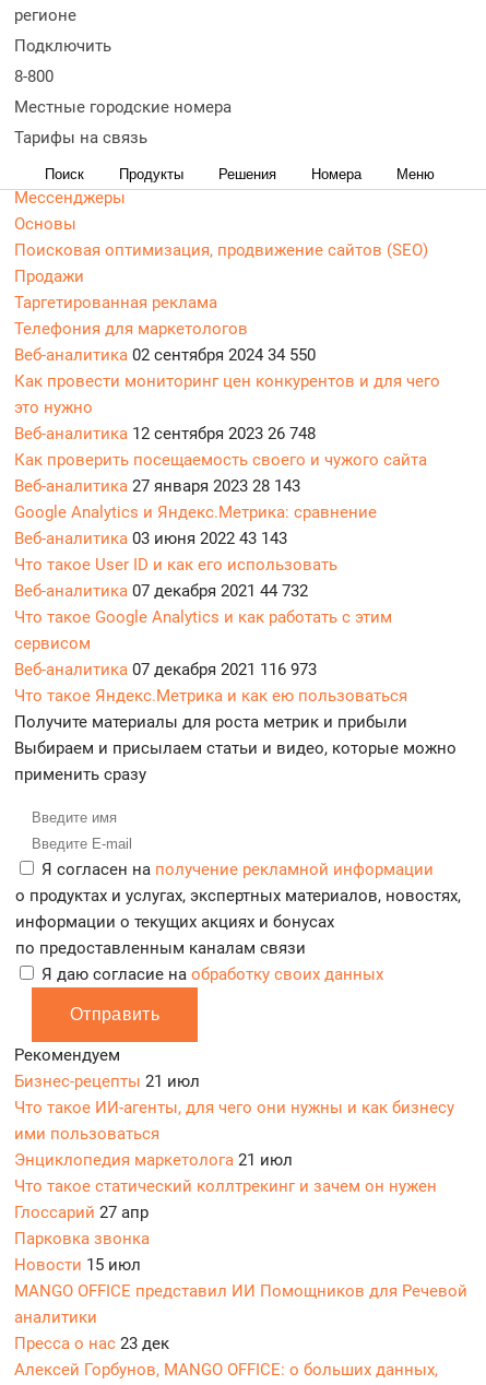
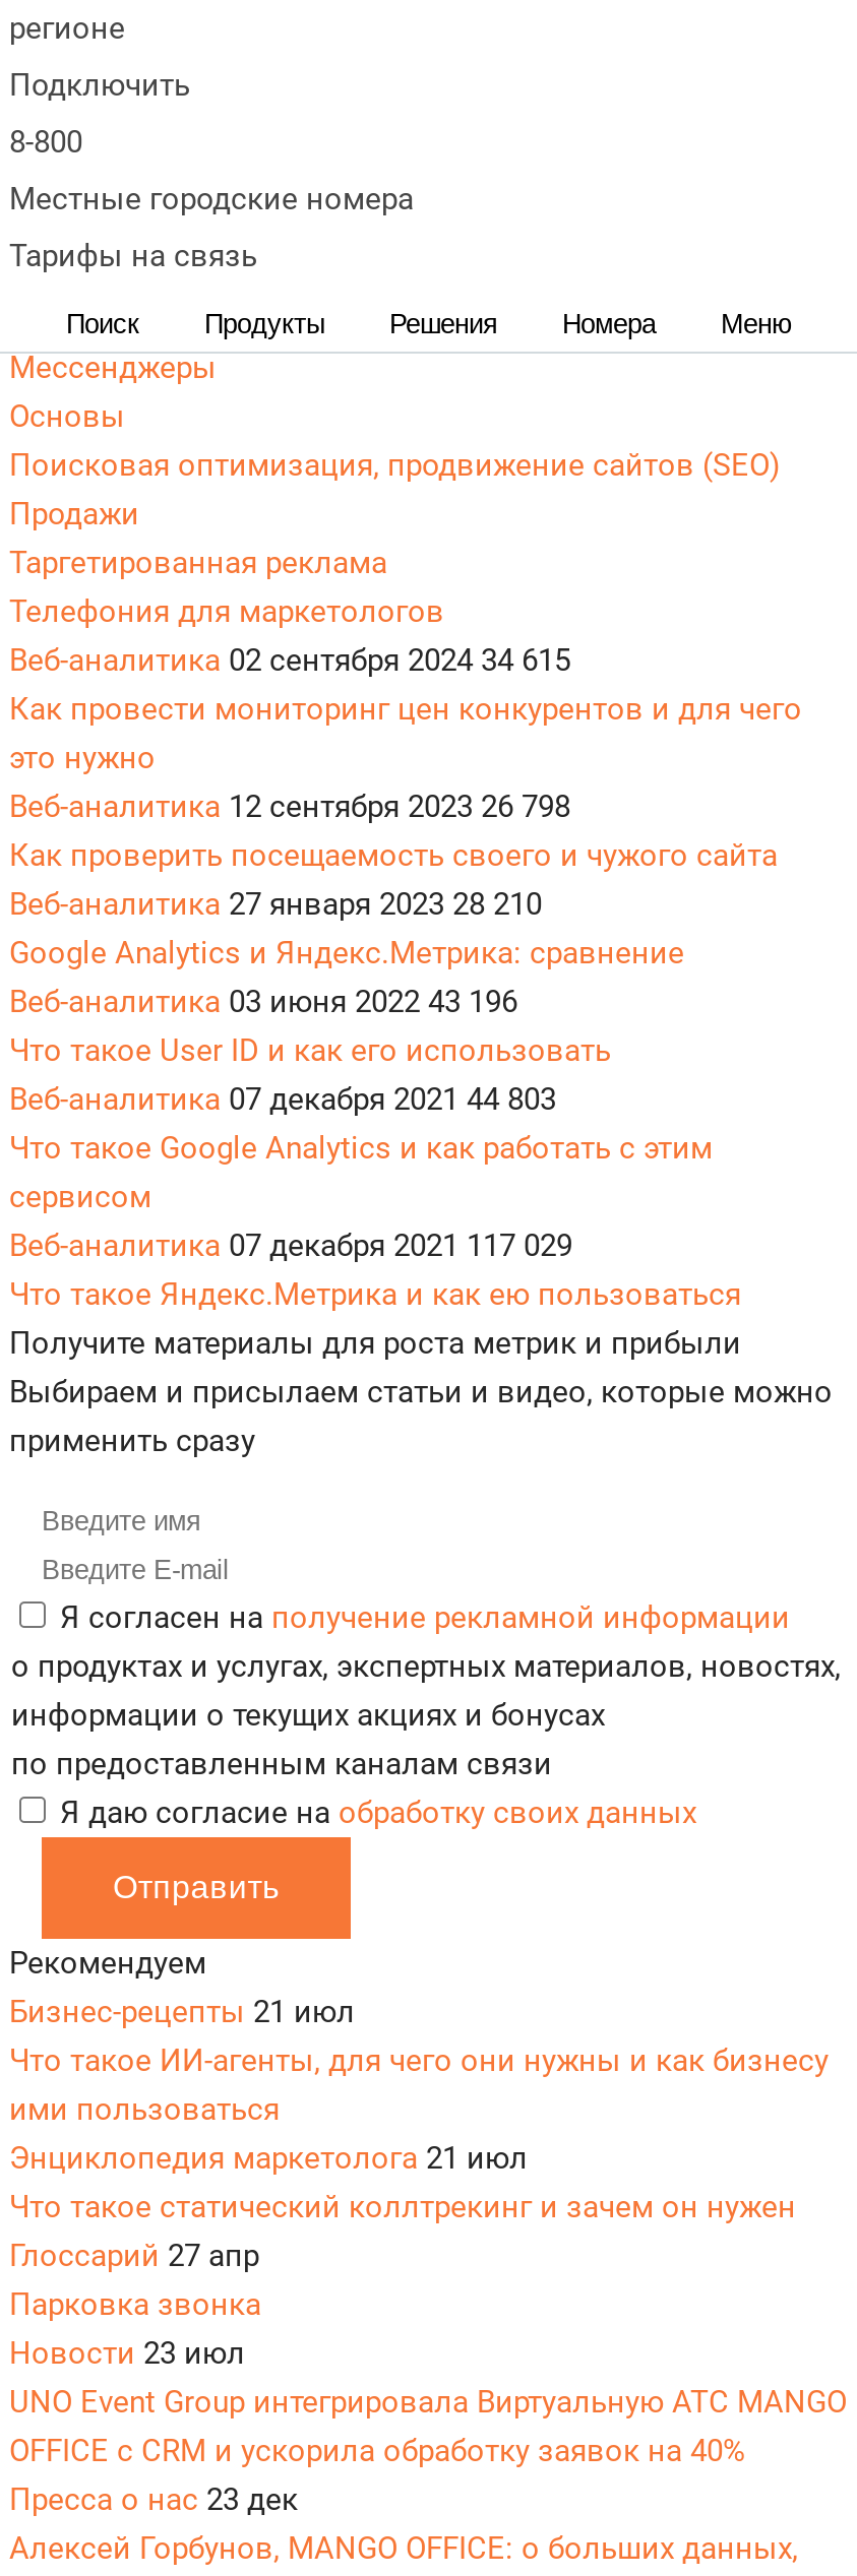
[14,346,316,365] Веб-аналитика 02 сентября 2024 34 550 -> [9,643,570,680] Веб-аналитика 02 сентября 2024 34 615
[14,424,316,444] Веб-аналитика 12 сентября 2023 26 748 -> [9,789,570,826] Веб-аналитика 12 сентября 2023 26 798
[14,477,300,496] Веб-аналитика 27 января 2023 28 143 -> [9,887,542,923] Веб-аналитика 27 января 2023 28 210
[14,529,287,549] Веб-аналитика 03 июня 2022 43 143 -> [9,984,517,1021] Веб-аналитика 03 июня 2022 43 196
[14,582,308,601] Веб-аналитика 07 декабря 2021 44 732 -> [9,1082,556,1119] Веб-аналитика 07 декабря 2021 44 803
[14,660,317,680] Веб-аналитика 07 декабря 2021 116 973 -> [9,1228,572,1265] Веб-аналитика 07 декабря 2021 117 029
[14,1255,467,1328] Новости 15 июл | MANGO OFFICE представил ИИ Помощников для Речевой | аналитики -> [9,2336,847,2470] Новости 23 июл | UNO Event Group интегрировала Виртуальную АТС MANGO | OFFICE с CRM и ускорила обработку заявок на 40%

